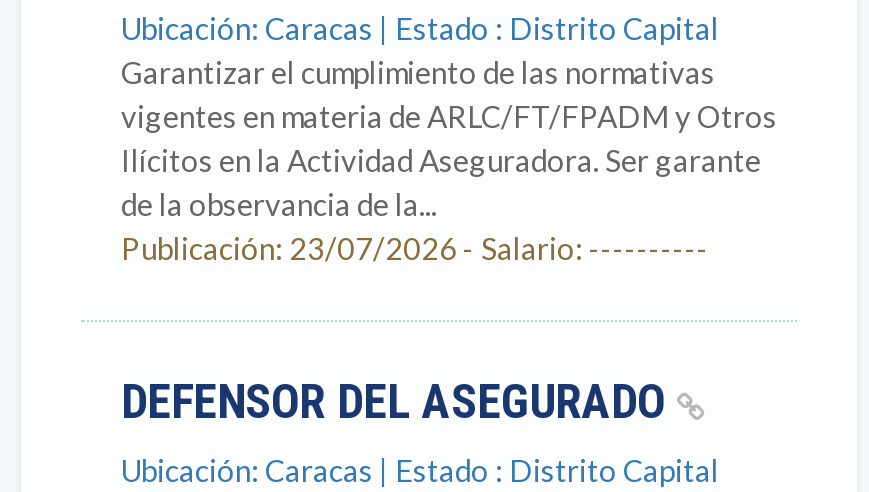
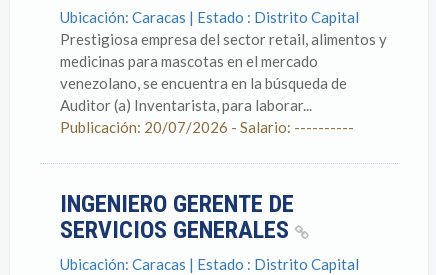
[121,54,777,266] Garantizar el cumplimiento de las normativas | vigentes en materia de ARLC/FT/FPADM y Otros | Ilícitos en la Actividad Aseguradora. Ser garante | de la observancia de la... | Publicación: 23/07/2026 - Salario: ---------- -> [60,30,387,136] Prestigiosa empresa del sector retail, alimentos y | medicinas para mascotas en el mercado | venezolano, se encuentra en la búsqueda de | Auditor (a) Inventarista, para laborar... | Publicación: 20/07/2026 - Salario: ----------
[121,374,677,430] DEFENSOR DEL ASEGURADO -> [60,190,295,244] INGENIERO GERENTE DE | SERVICIOS GENERALES

